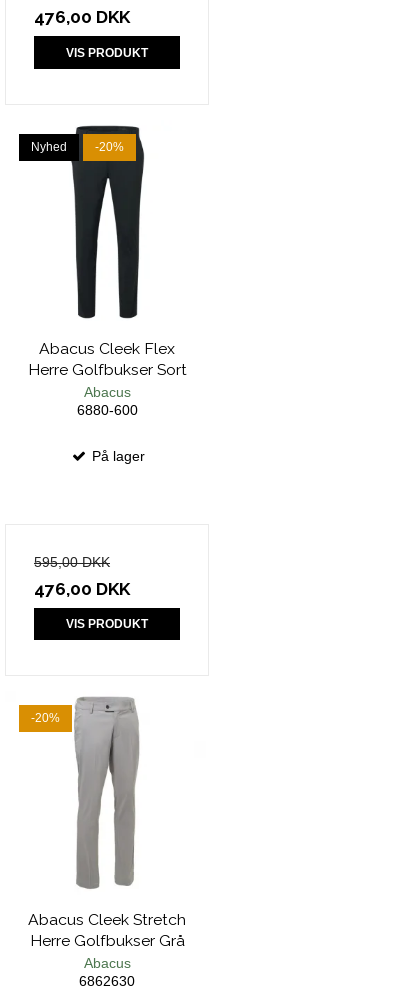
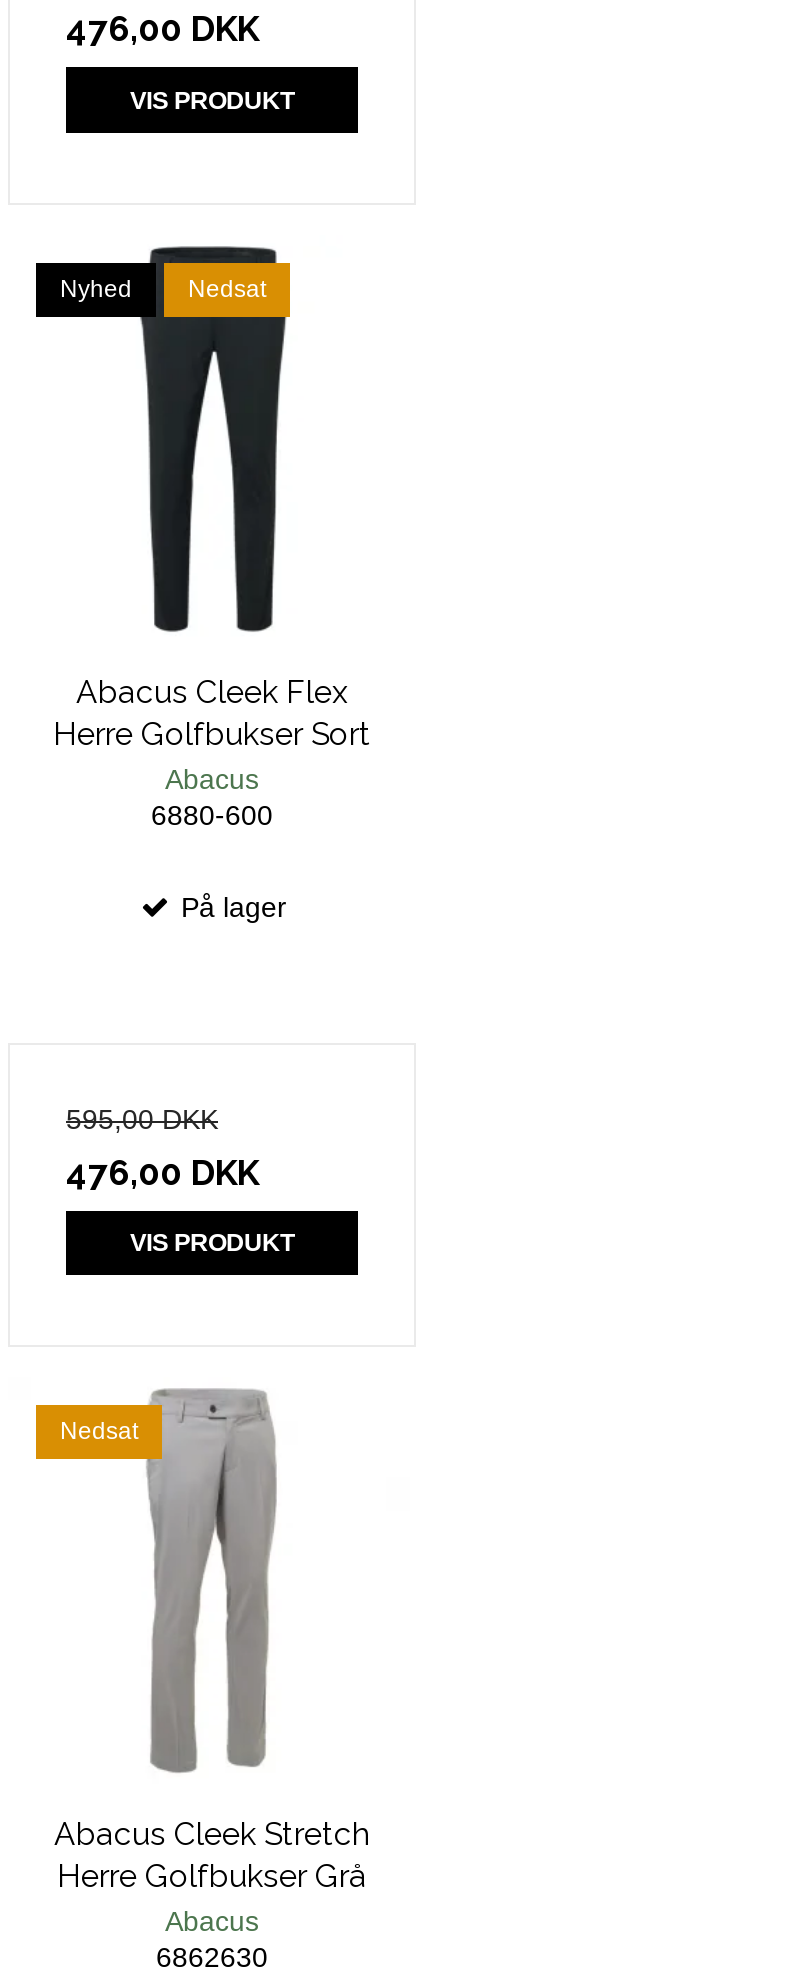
[95,140,124,154] -20% -> [188,274,266,302] Nedsat
[31,711,60,725] -20% -> [60,1417,138,1445] Nedsat

